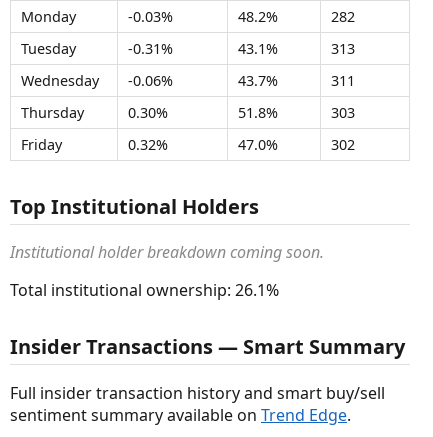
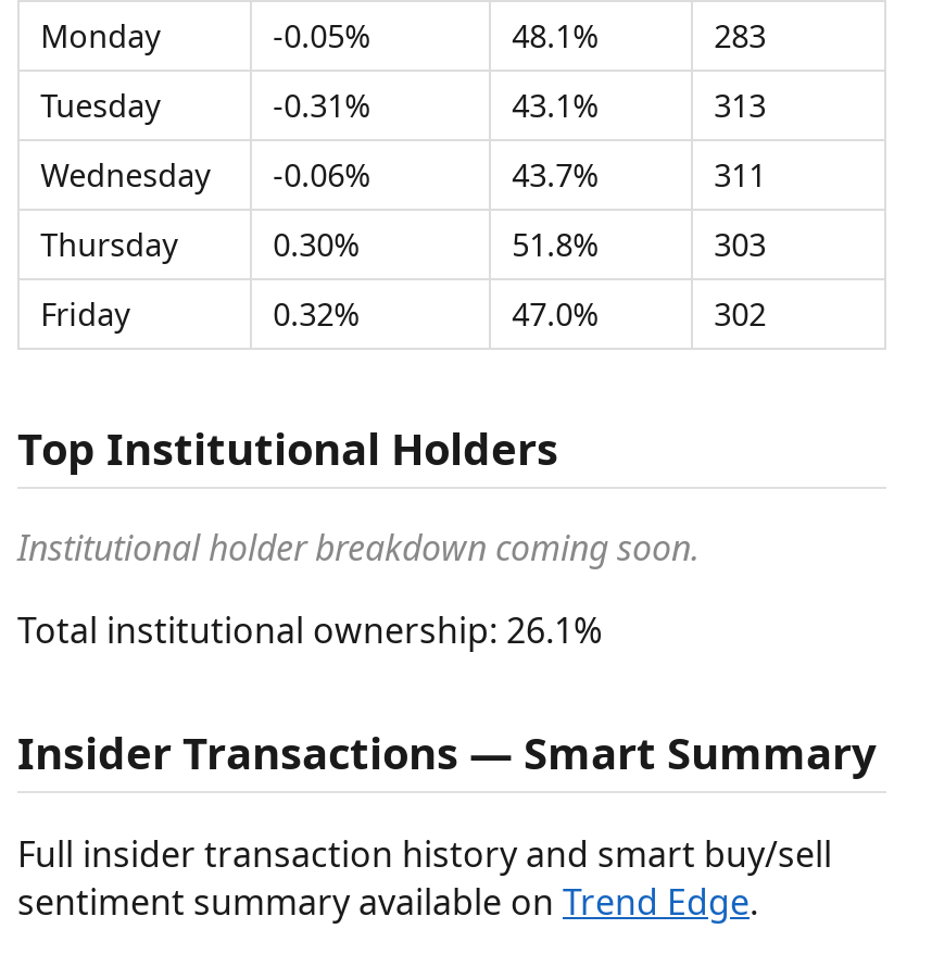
[128,7,173,26] -0.03% -> [273,15,371,56] -0.05%
[238,7,278,26] 48.2% -> [512,15,599,56] 48.1%
[331,7,355,26] 282 -> [714,15,766,56] 283

